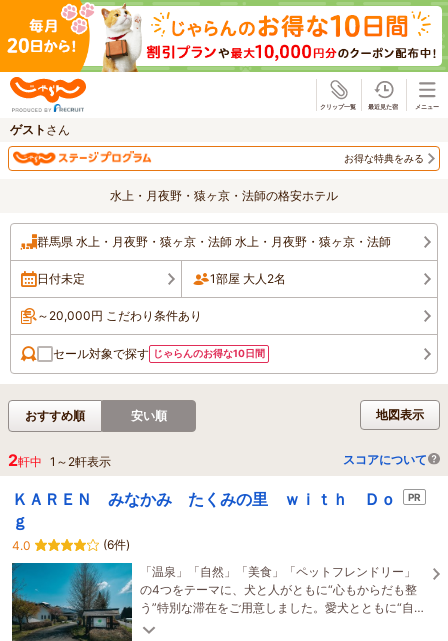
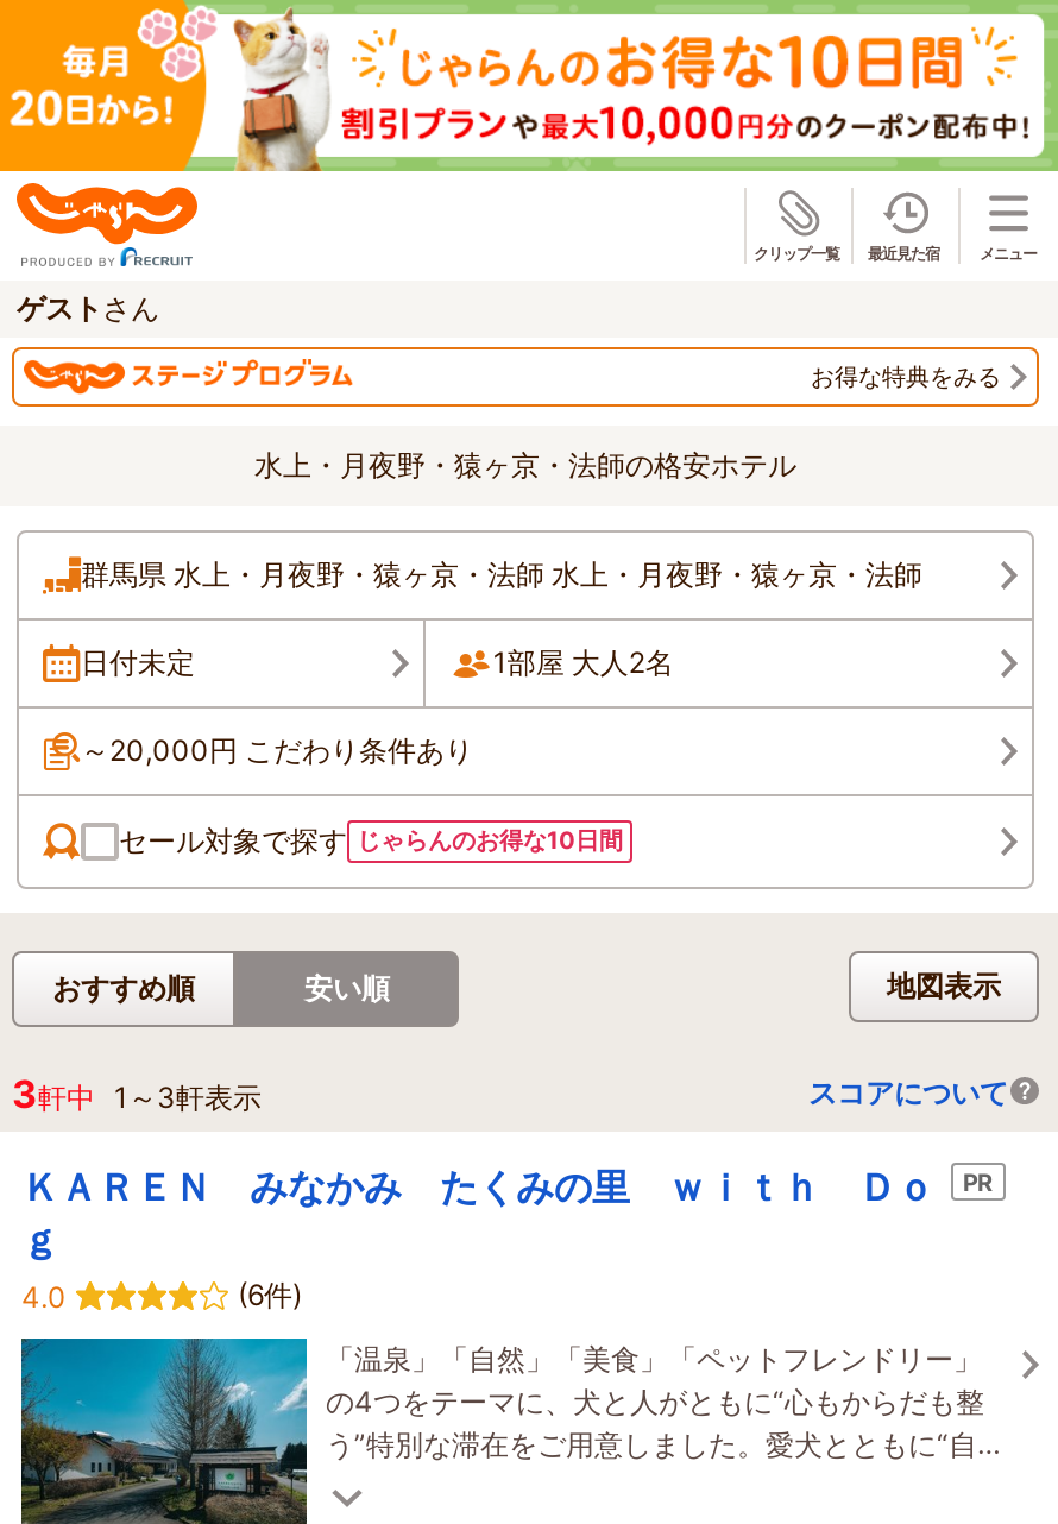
[8,450,111,470] 2軒中 1～2軒表示 -> [12,1069,262,1117] 3軒中 1～3軒表示

